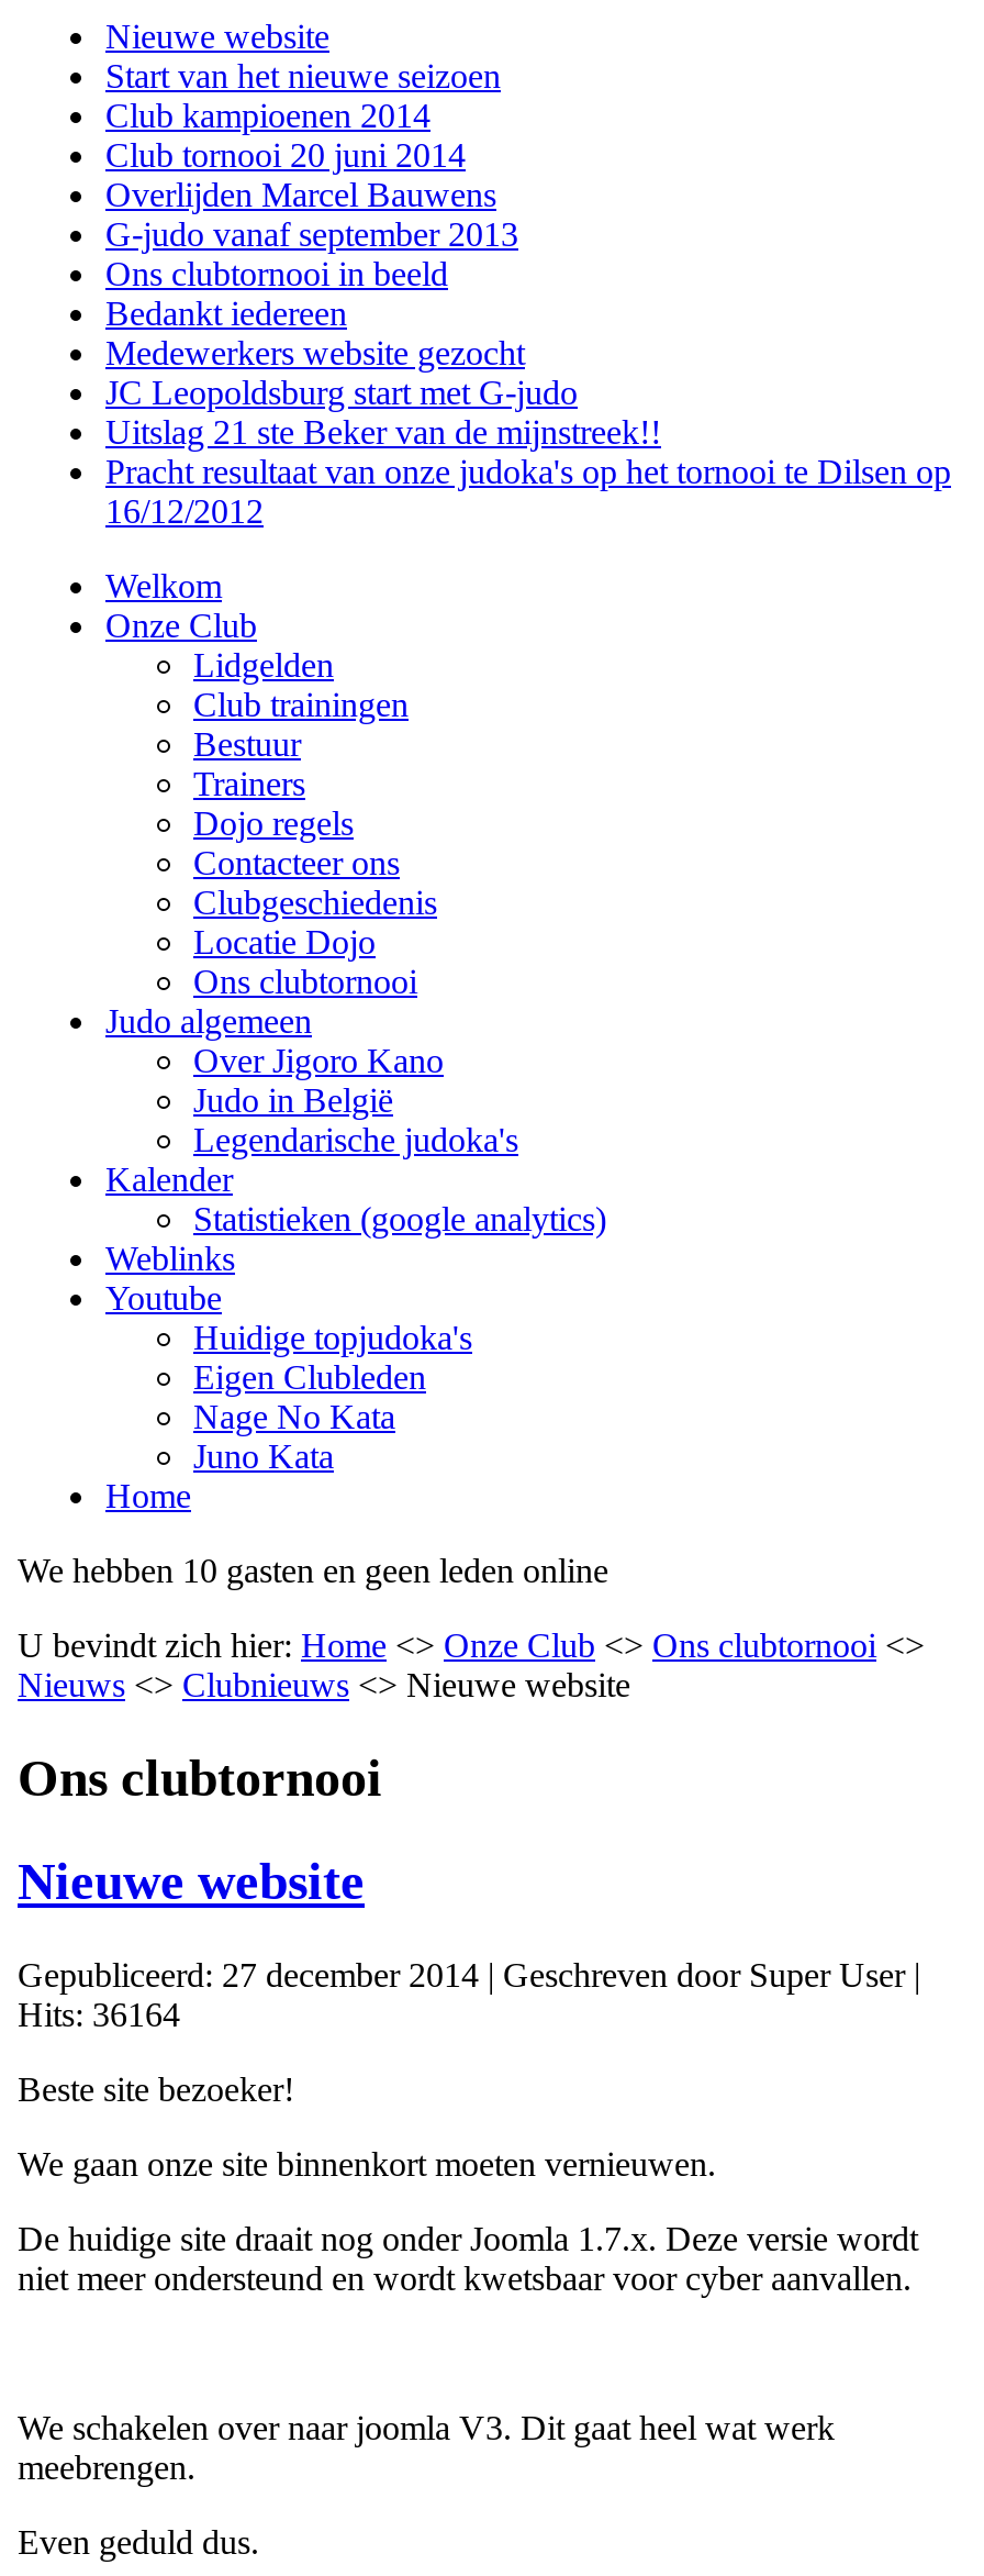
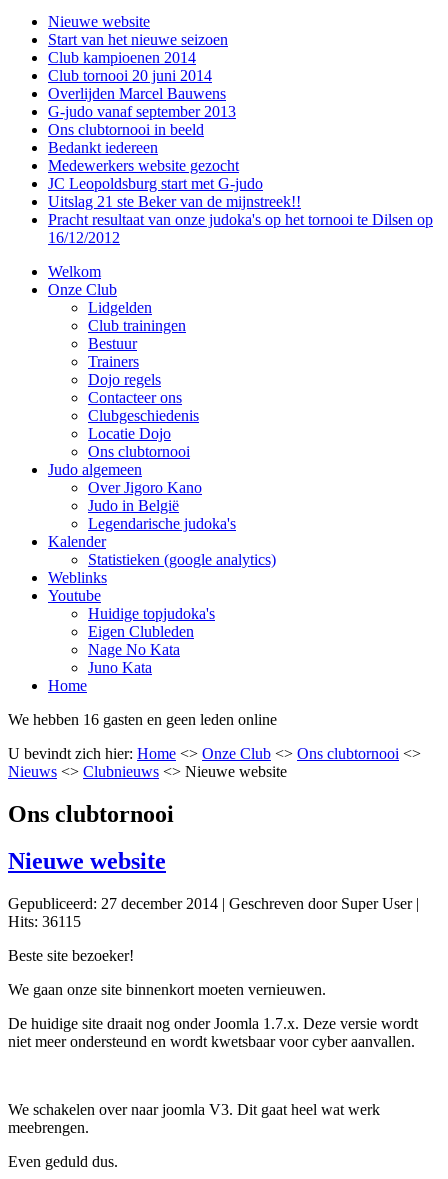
[18,1551,608,1589] We hebben 10 gasten en geen leden online -> [8,711,277,728] We hebben 16 gasten en geen leden online
[18,1995,180,2032] Hits: 36164 -> [8,912,81,929] Hits: 36115

